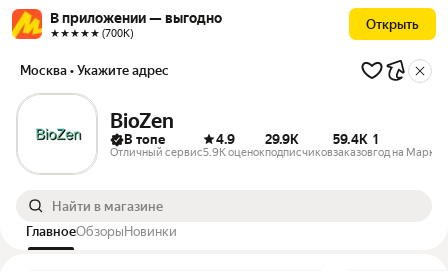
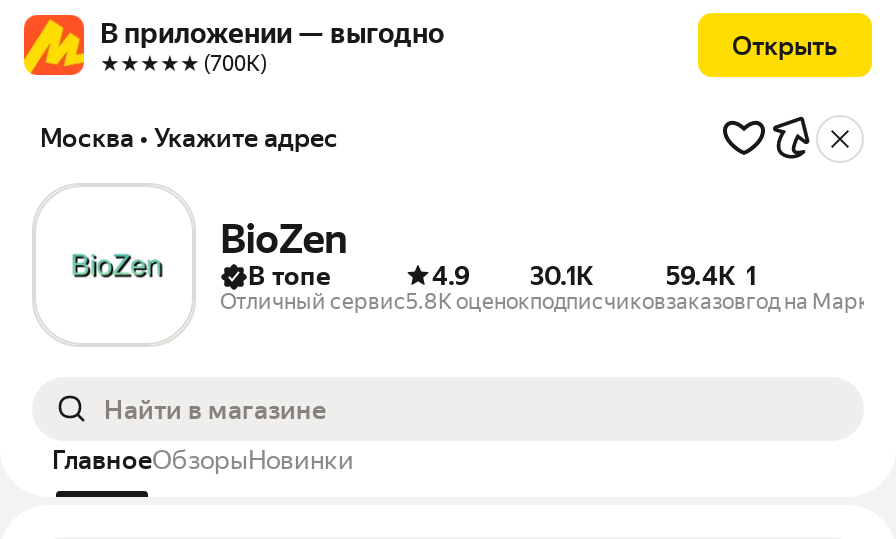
[216,131,299,146] 4.9 29.9K -> [432,260,594,290] 4.9 30.1K
[203,145,265,158] 5.9K оценок -> [406,288,530,314] 5.8K оценок

